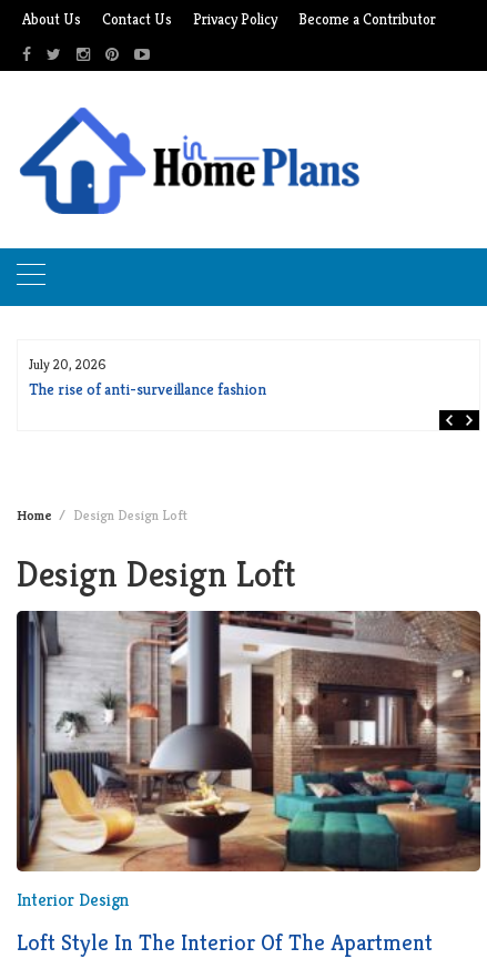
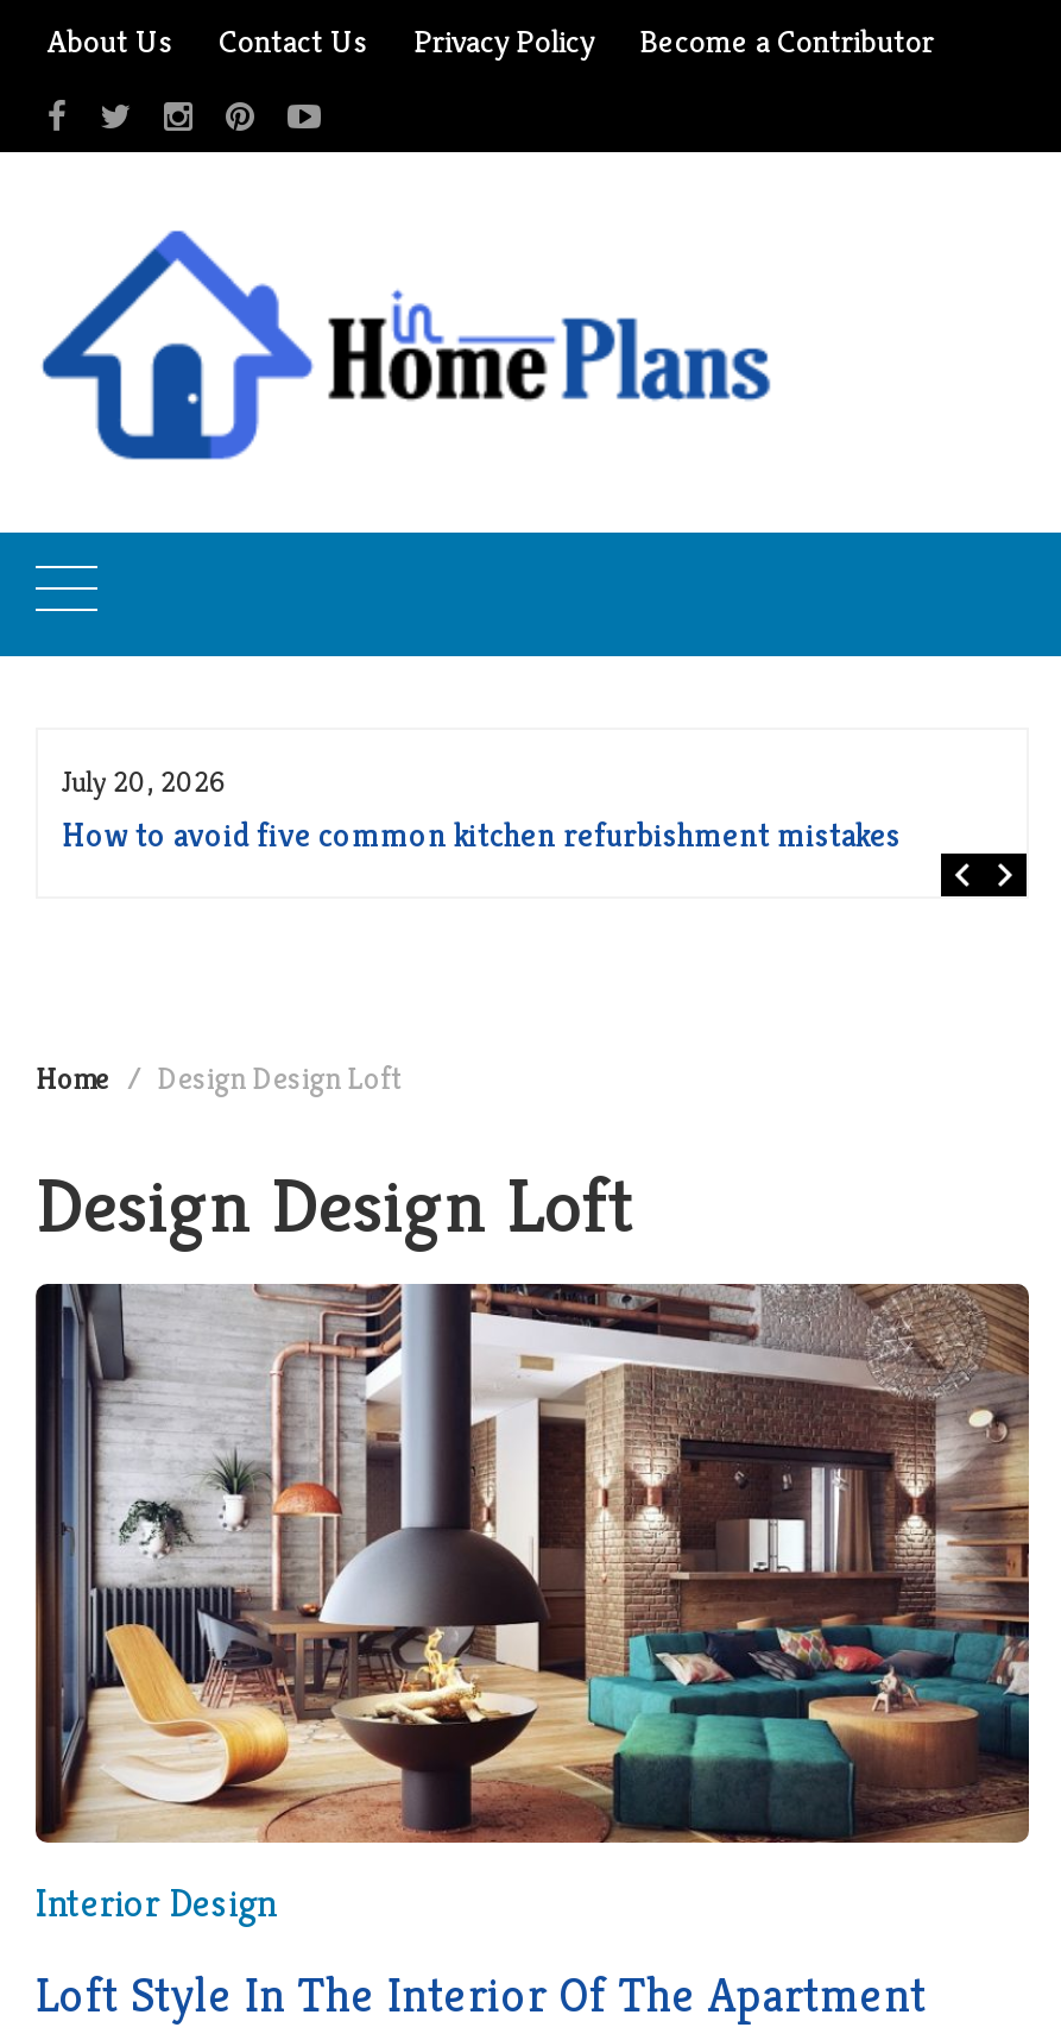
[29,379,266,399] The rise of anti-surveillance fashion -> [62,813,901,856] How to avoid five common kitchen refurbishment mistakes

